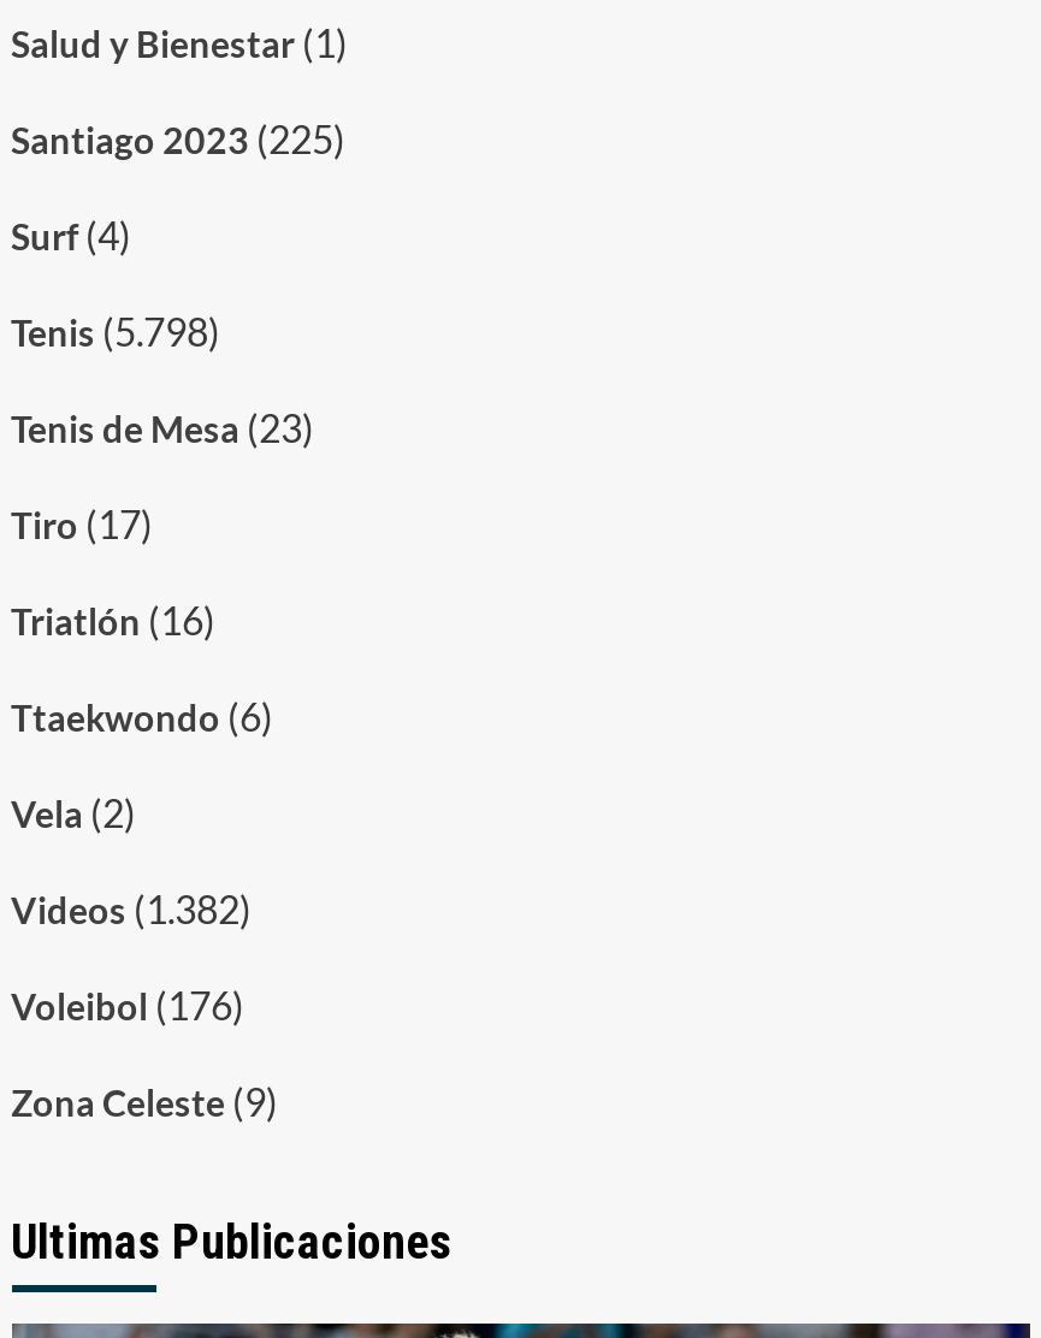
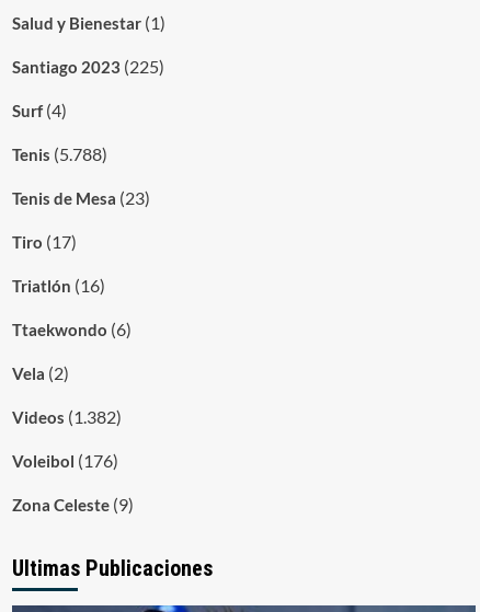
[11,308,220,354] Tenis (5.798) -> [12,144,107,164] Tenis (5.788)

